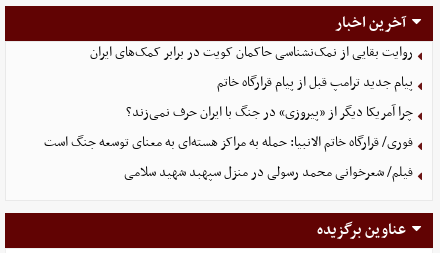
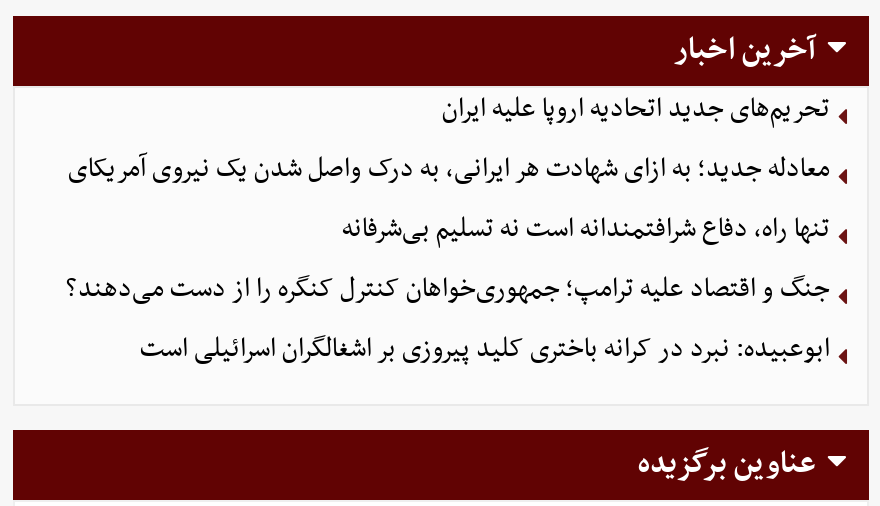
[44,41,413,184] روایت بقایی از نمک‌نشناسی حاکمان کویت در برابر کمک‌های ایران | پیام جدید ترامپ قبل از پیام قرارگاه خاتم | چرا آمریکا دیگر از «پیروزی» در جنگ با ایران حرف نمی‌زند؟ | فوری/ قرارگاه خاتم الانبیا: حمله به مراکز هسته‌ای به معنای توسعه جنگ است | فیلم/ شعرخوانی محمد رسولی در منزل سپهبد شهید سلامی -> [66,86,830,372] تحریم‌های جدید اتحادیه اروپا علیه ایران | معادله جدید؛ به ازای شهادت هر ایرانی، به درک واصل شدن یک نیروی آمریکای | تنها راه، دفاع شرافتمندانه است نه تسلیم بی‌شرفانه | جنگ و اقتصاد علیه ترامپ؛ جمهوری‌خواهان کنترل کنگره را از دست می‌دهند؟ | ابوعبیده: نبرد در کرانه باختری کلید پیروزی بر اشغالگران اسرائیلی است

